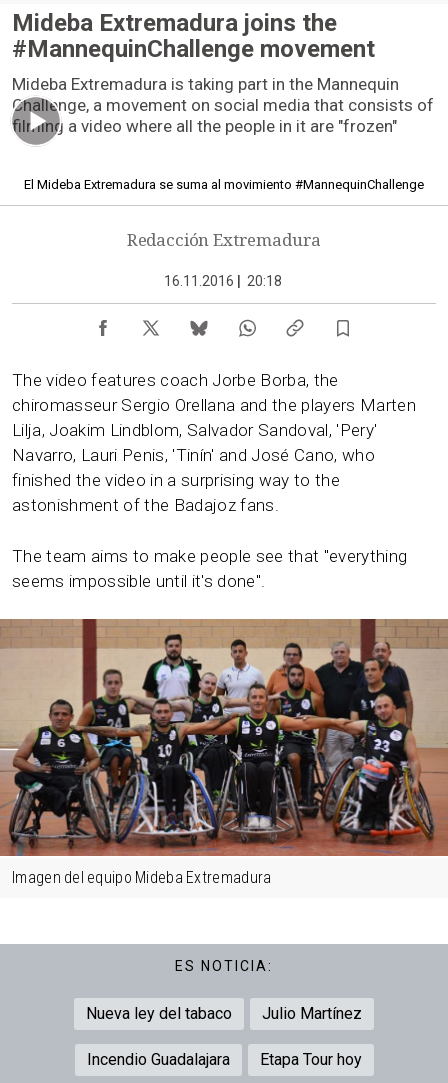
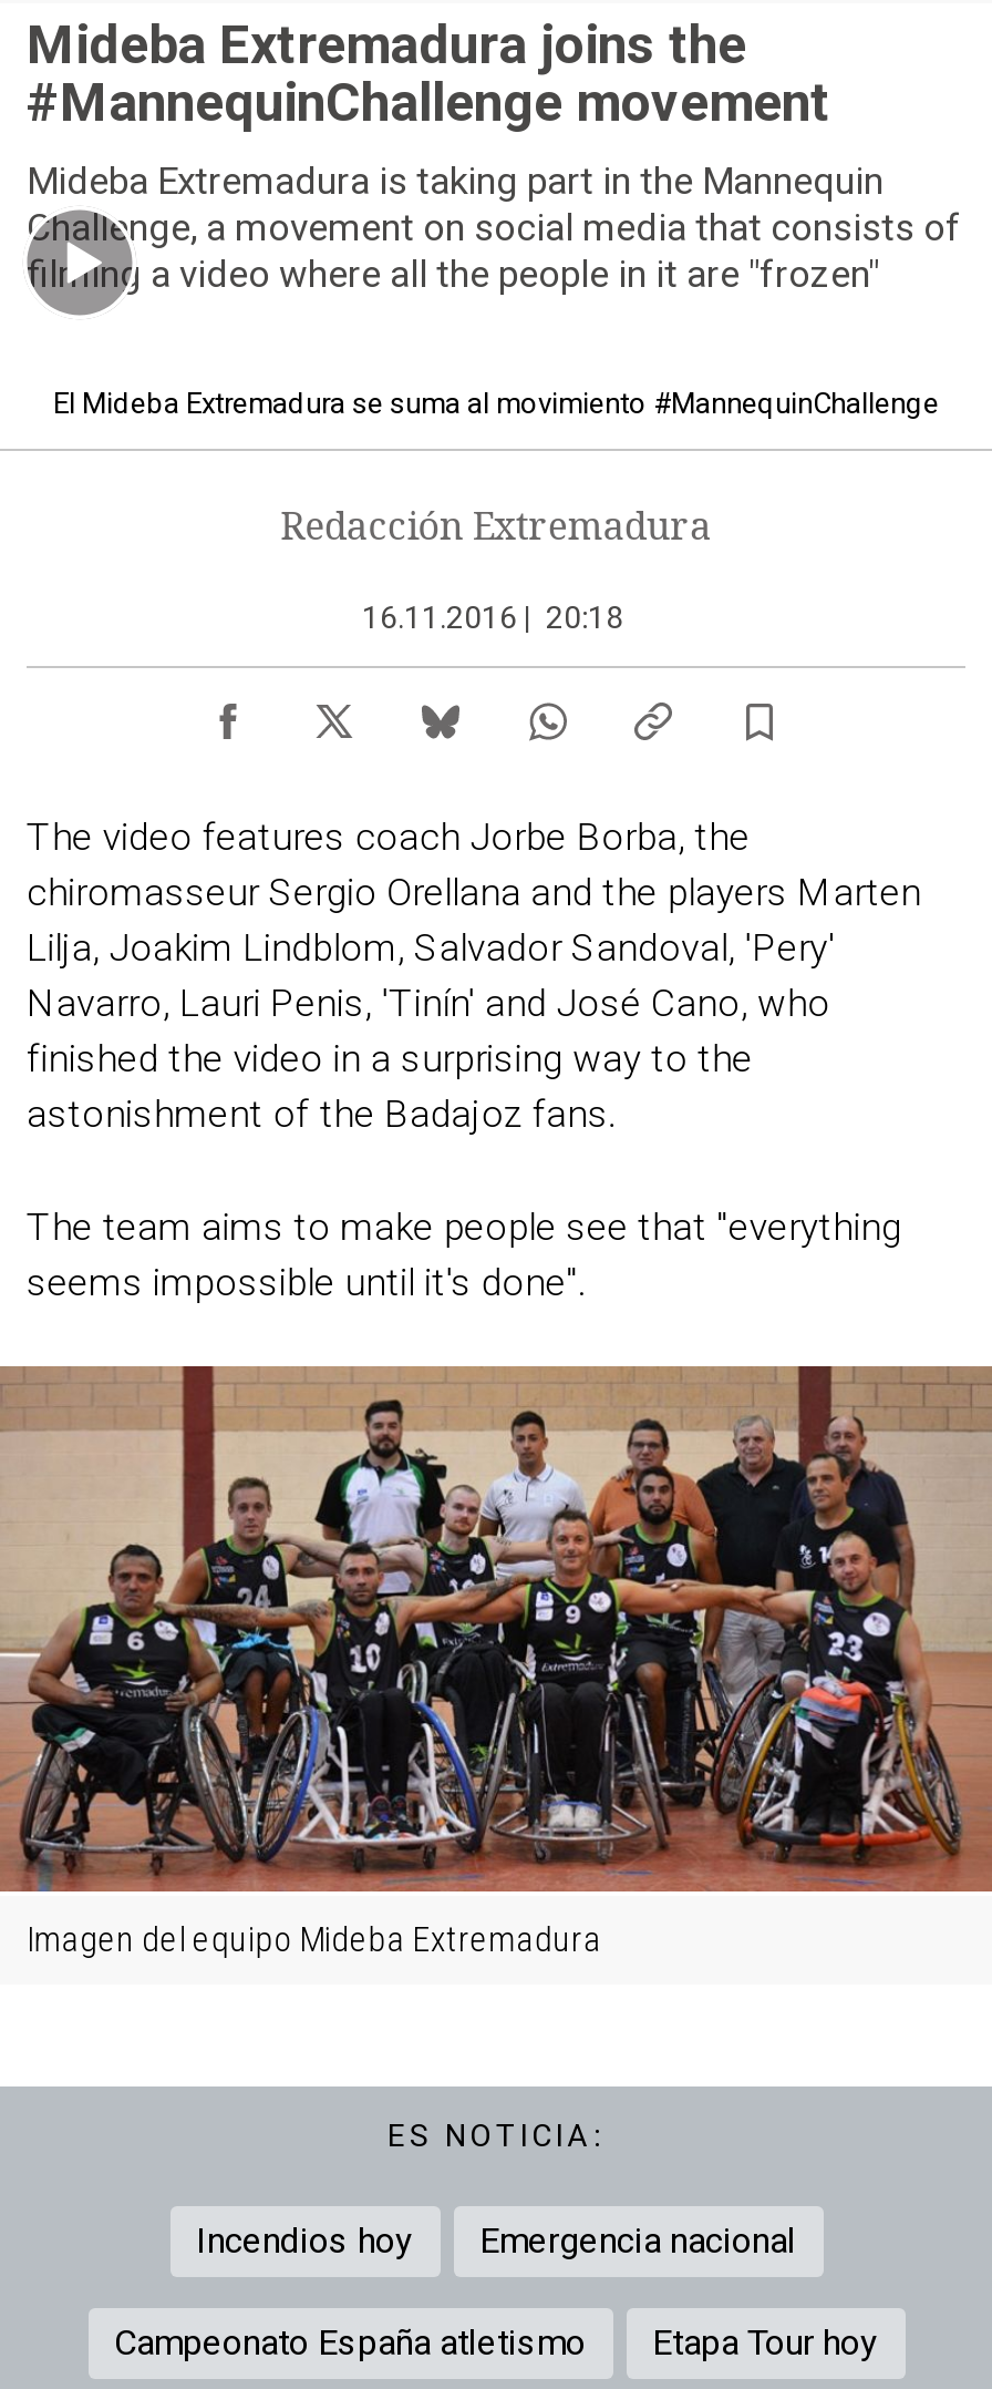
[86,1004,362,1023] Nueva ley del tabaco | Julio Martínez -> [196,2220,796,2262] Incendios hoy | Emergencia nacional
[86,1050,229,1069] Incendio Guadalajara -> [114,2322,586,2364] Campeonato España atletismo

